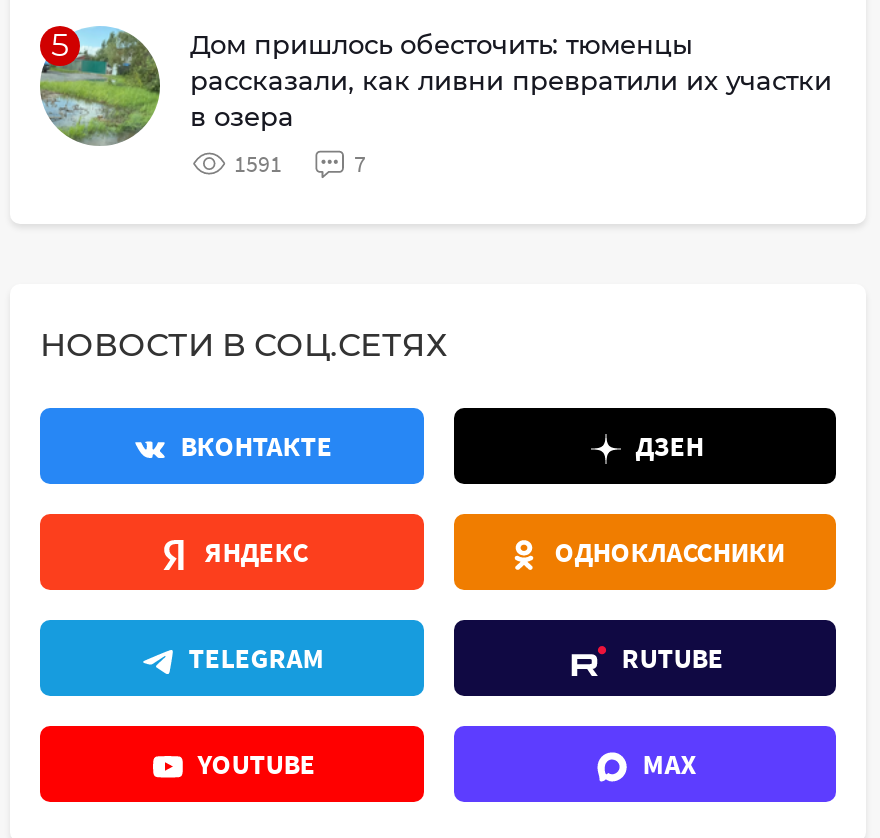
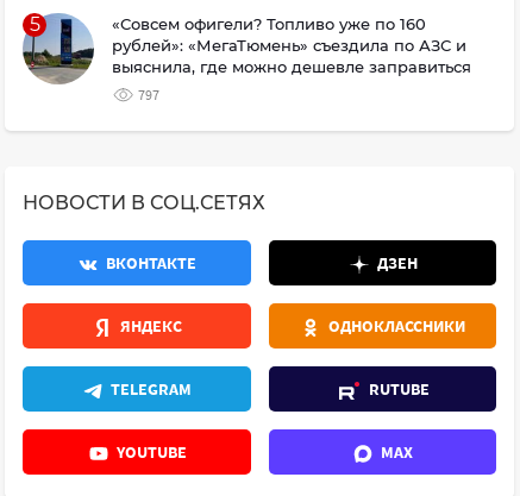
[40,27,832,142] [image] | Дом пришлось обесточить: тюменцы | рассказали, как ливни превратили их участки | в озера -> [23,14,471,81] [image] | «Совсем офигели? Топливо уже по 160 | рублей»: «МегаТюмень» съездила по АЗС и | выяснила, где можно дешевле заправиться
[234,147,366,177] 1591 | 7 -> [138,85,159,103] 797

